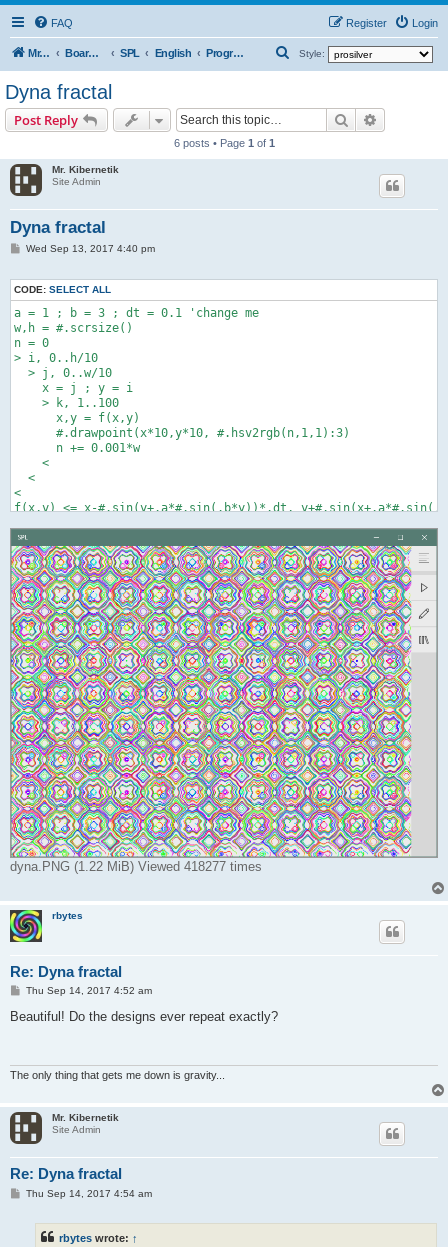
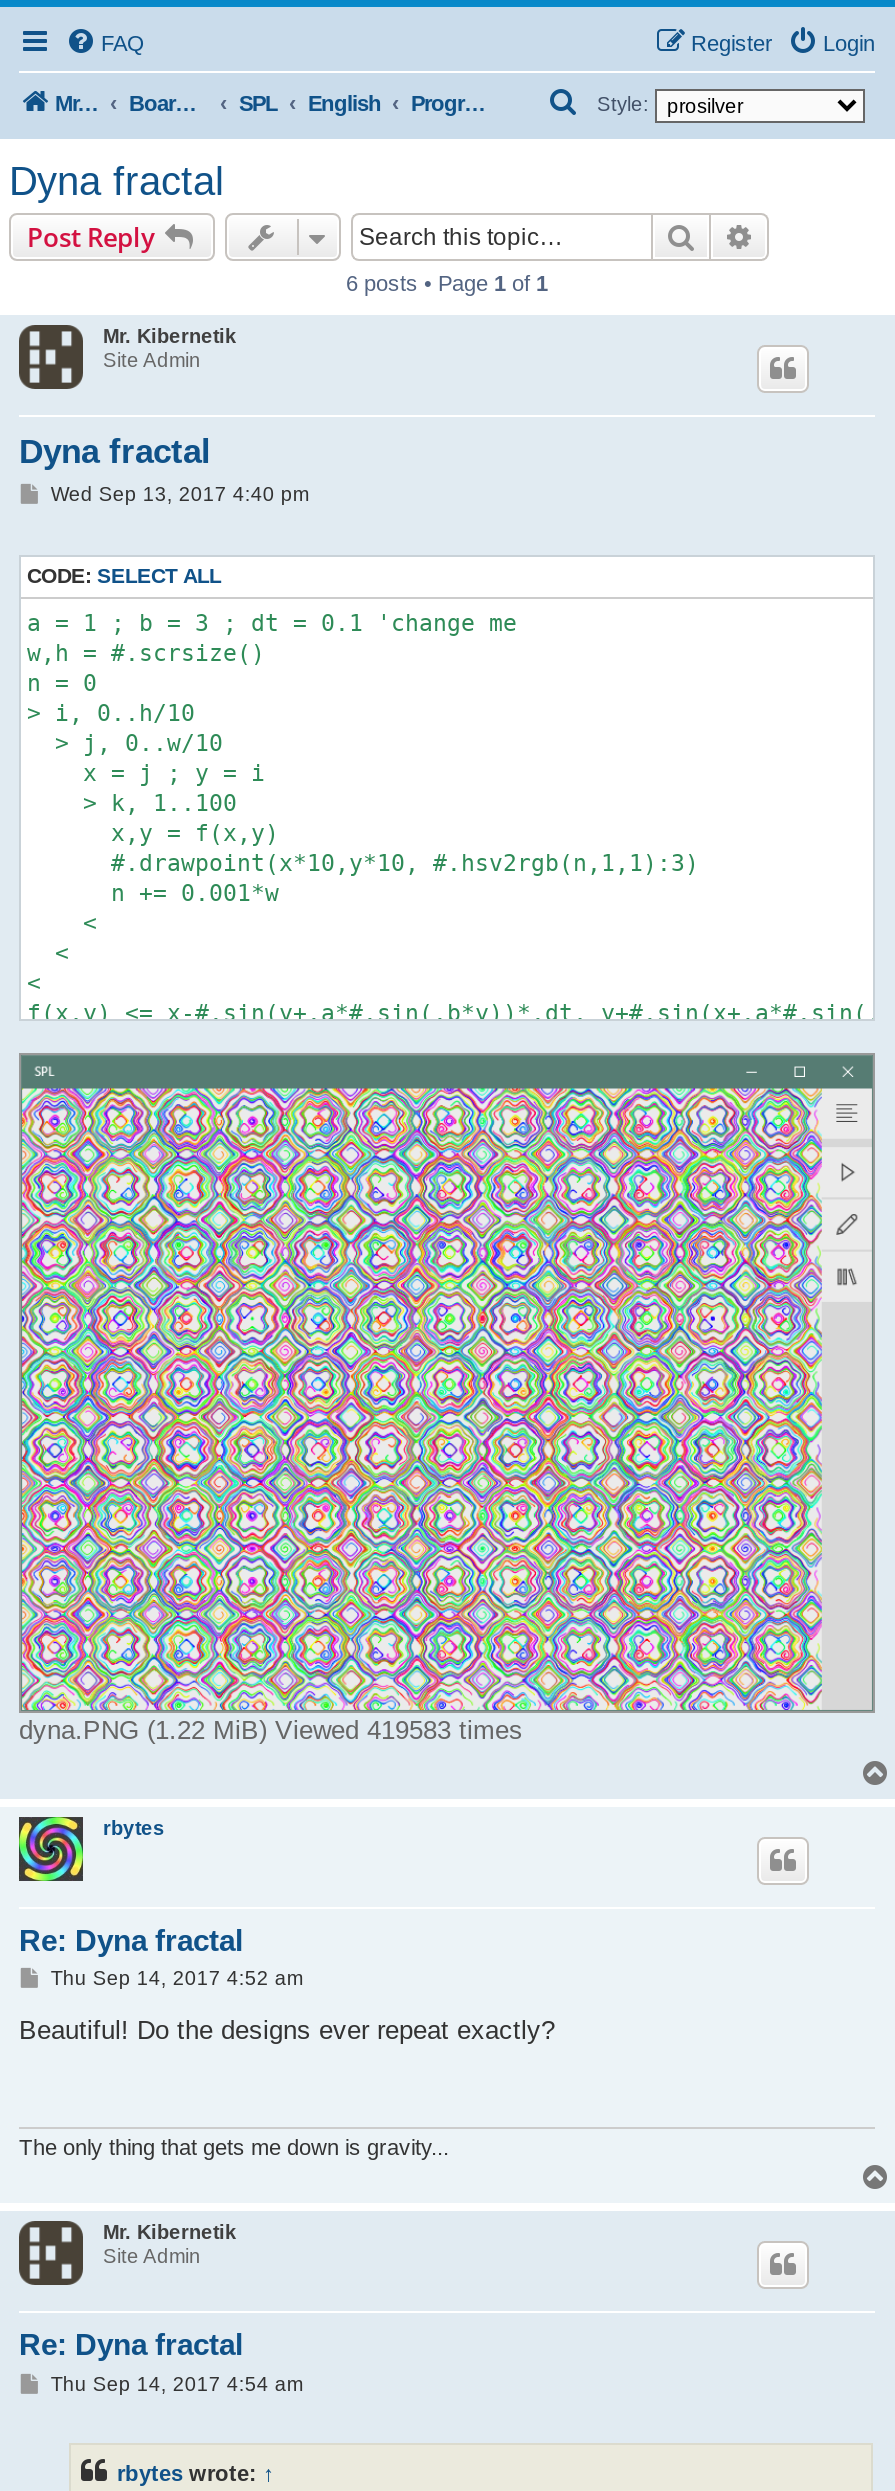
[10,859,262,874] dyna.PNG (1.22 MiB) Viewed 418277 times -> [19,1715,523,1745] dyna.PNG (1.22 MiB) Viewed 419583 times

